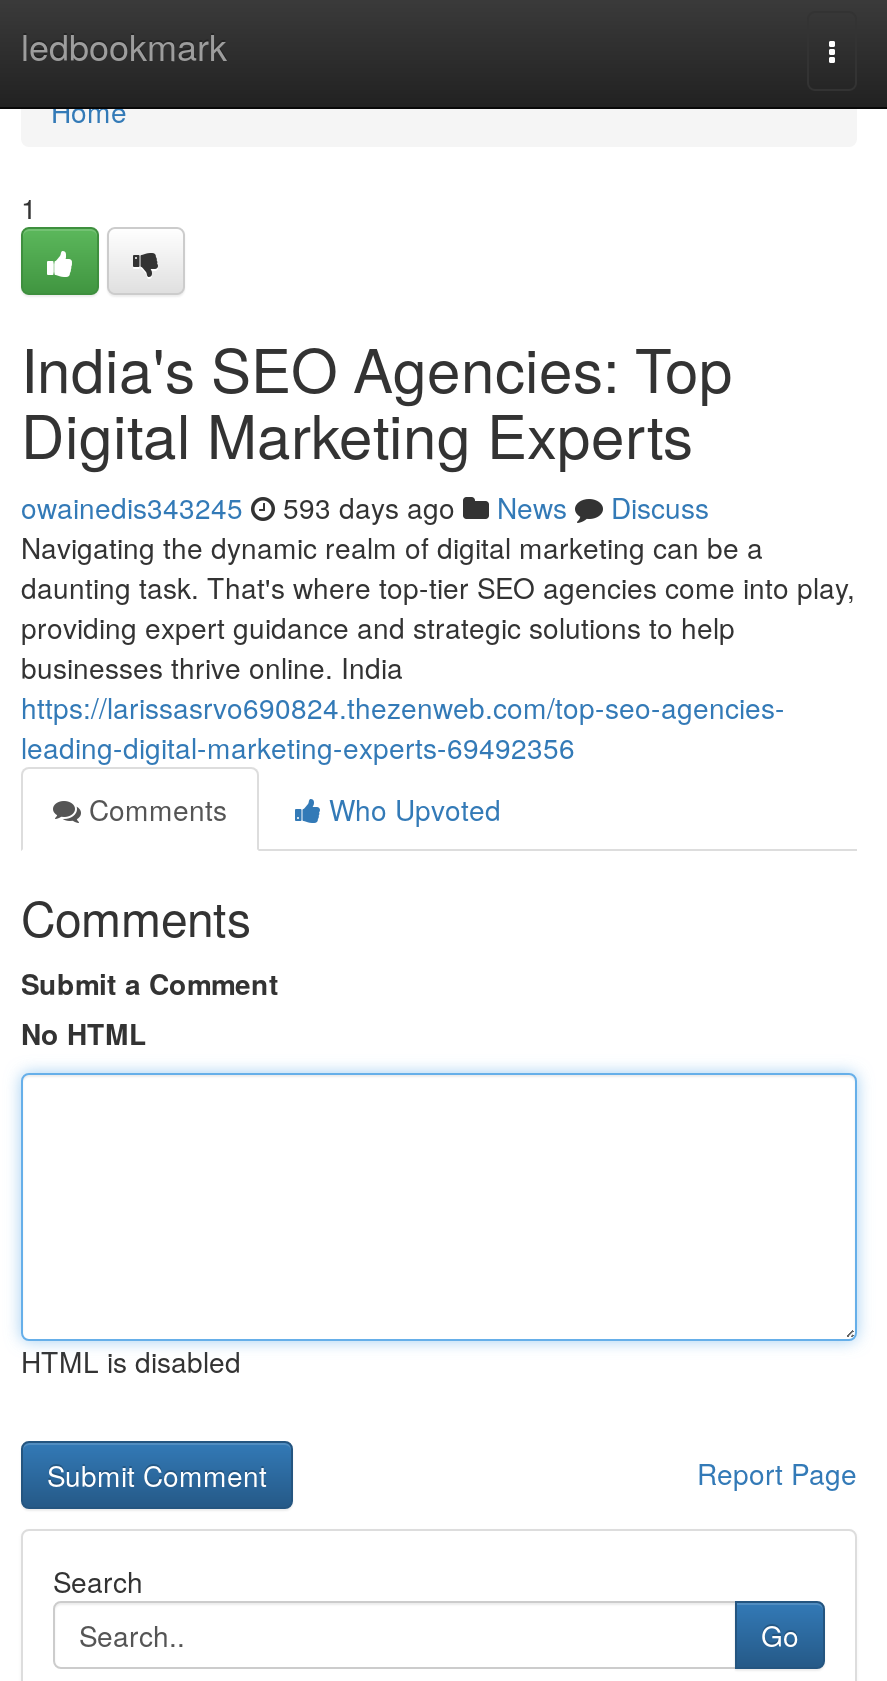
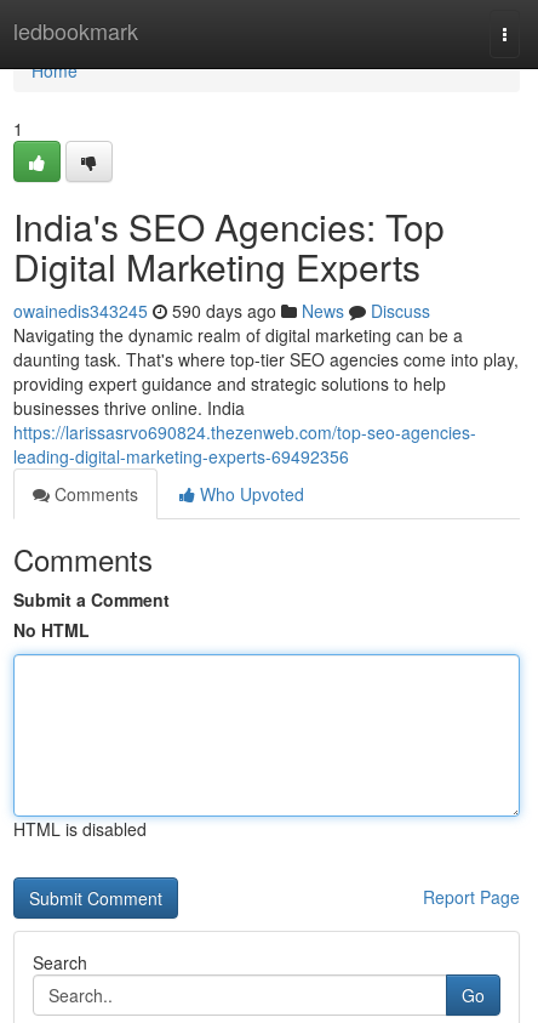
[21,487,709,527] owainedis343245 593 days ago News Discuss -> [13,299,430,323] owainedis343245 590 days ago News Discuss

